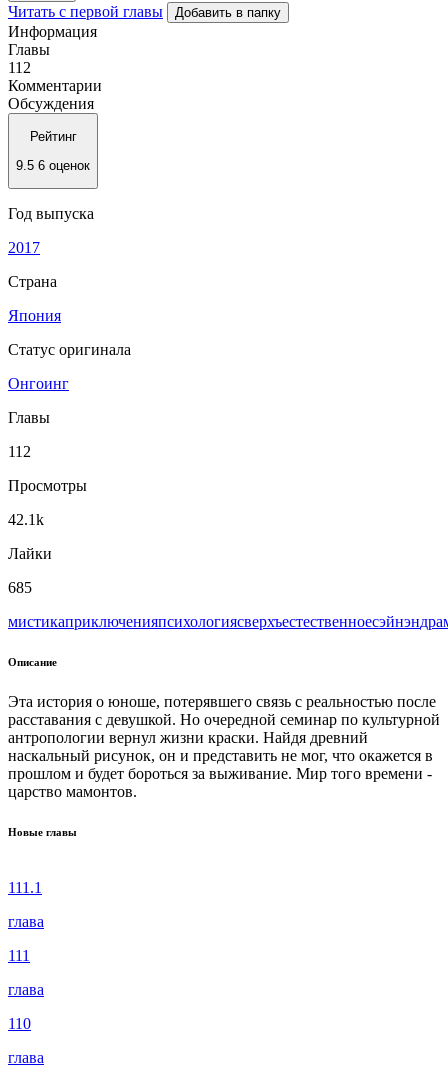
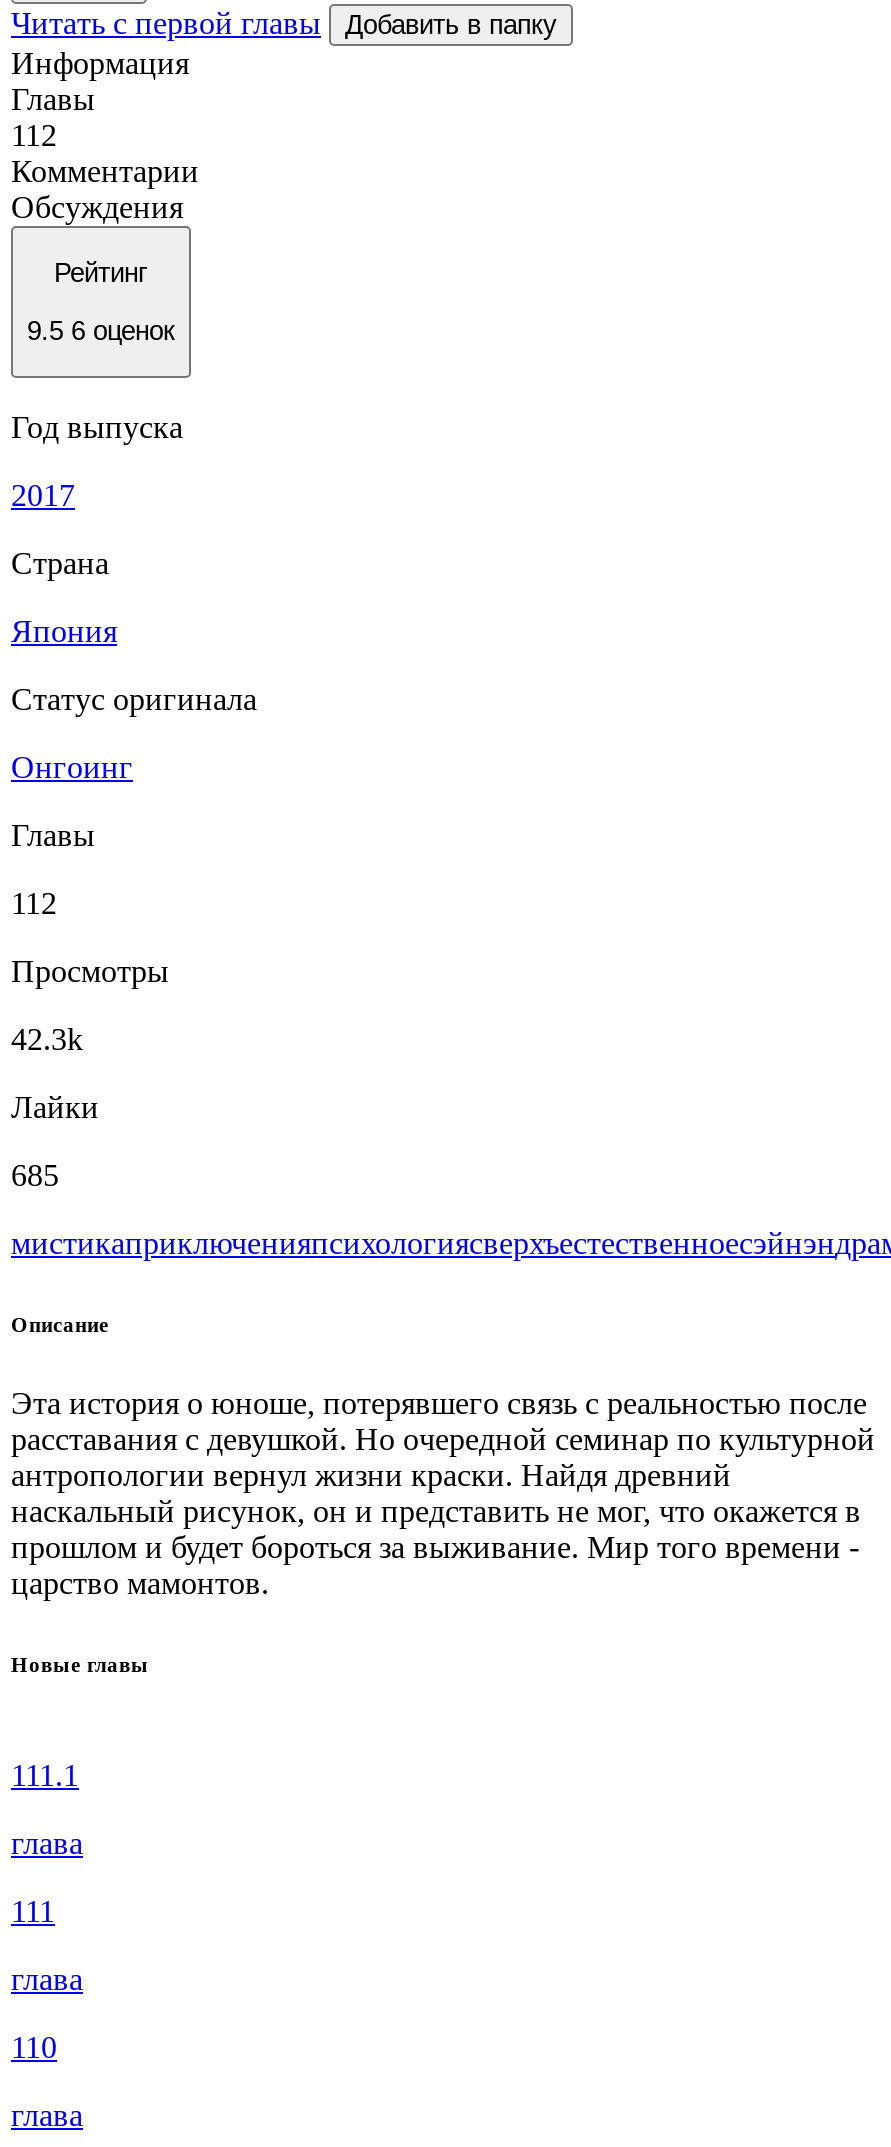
[8,511,44,528] 42.1k -> [11,1022,83,1056] 42.3k

